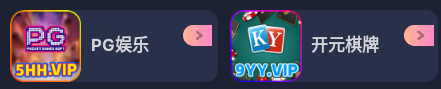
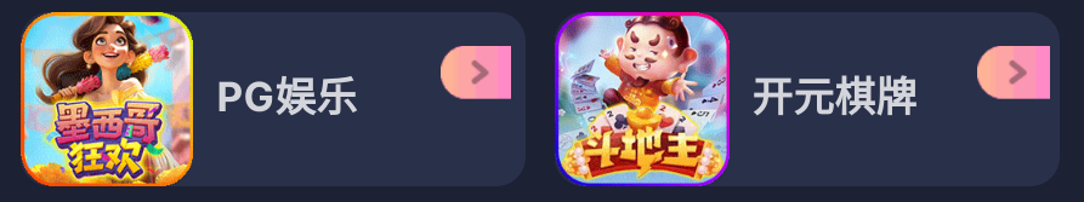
[10,11,81,82] [image] -> [21,12,193,186] [image]
[231,10,302,82] [image] -> [557,12,730,186] [image]

